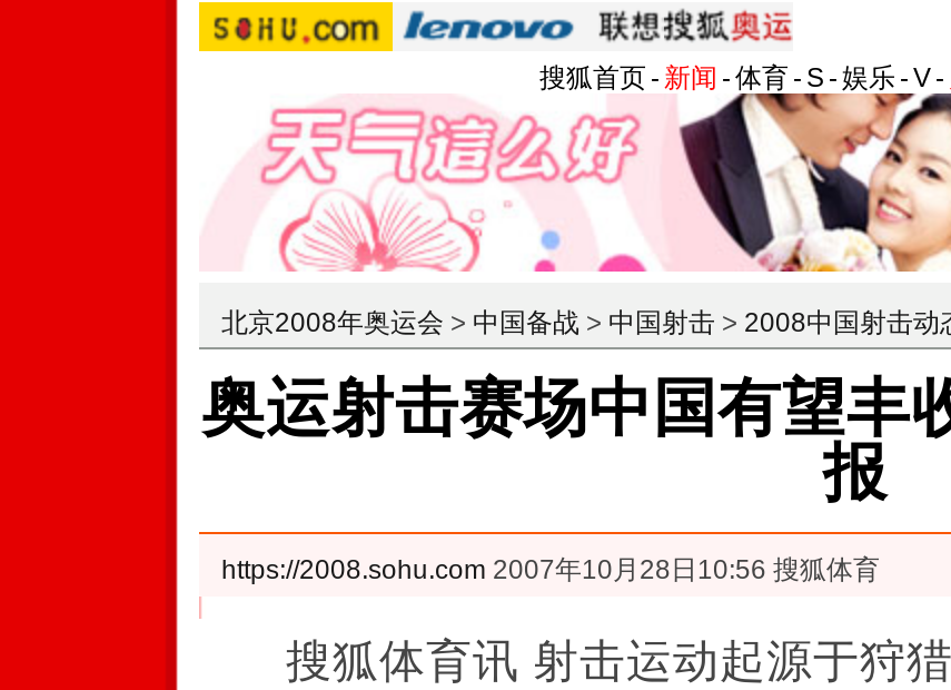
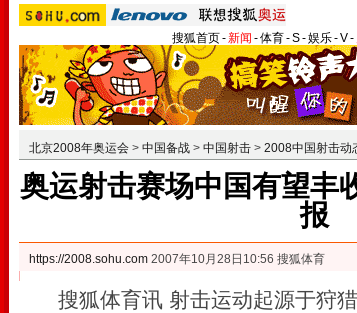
[199,93,944,274] [image] -> [18,44,354,126] [image]

